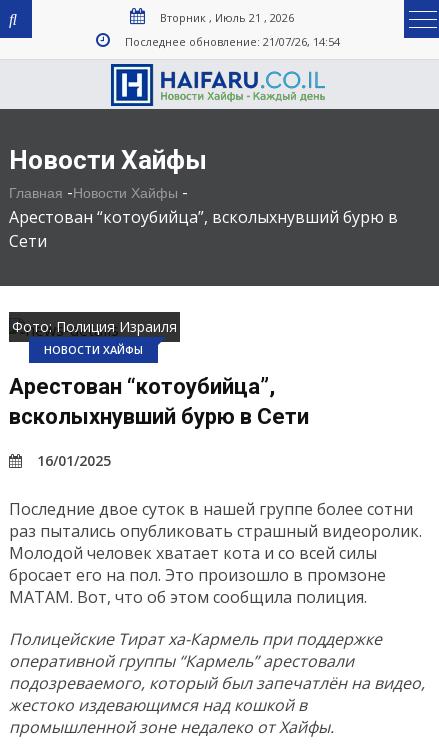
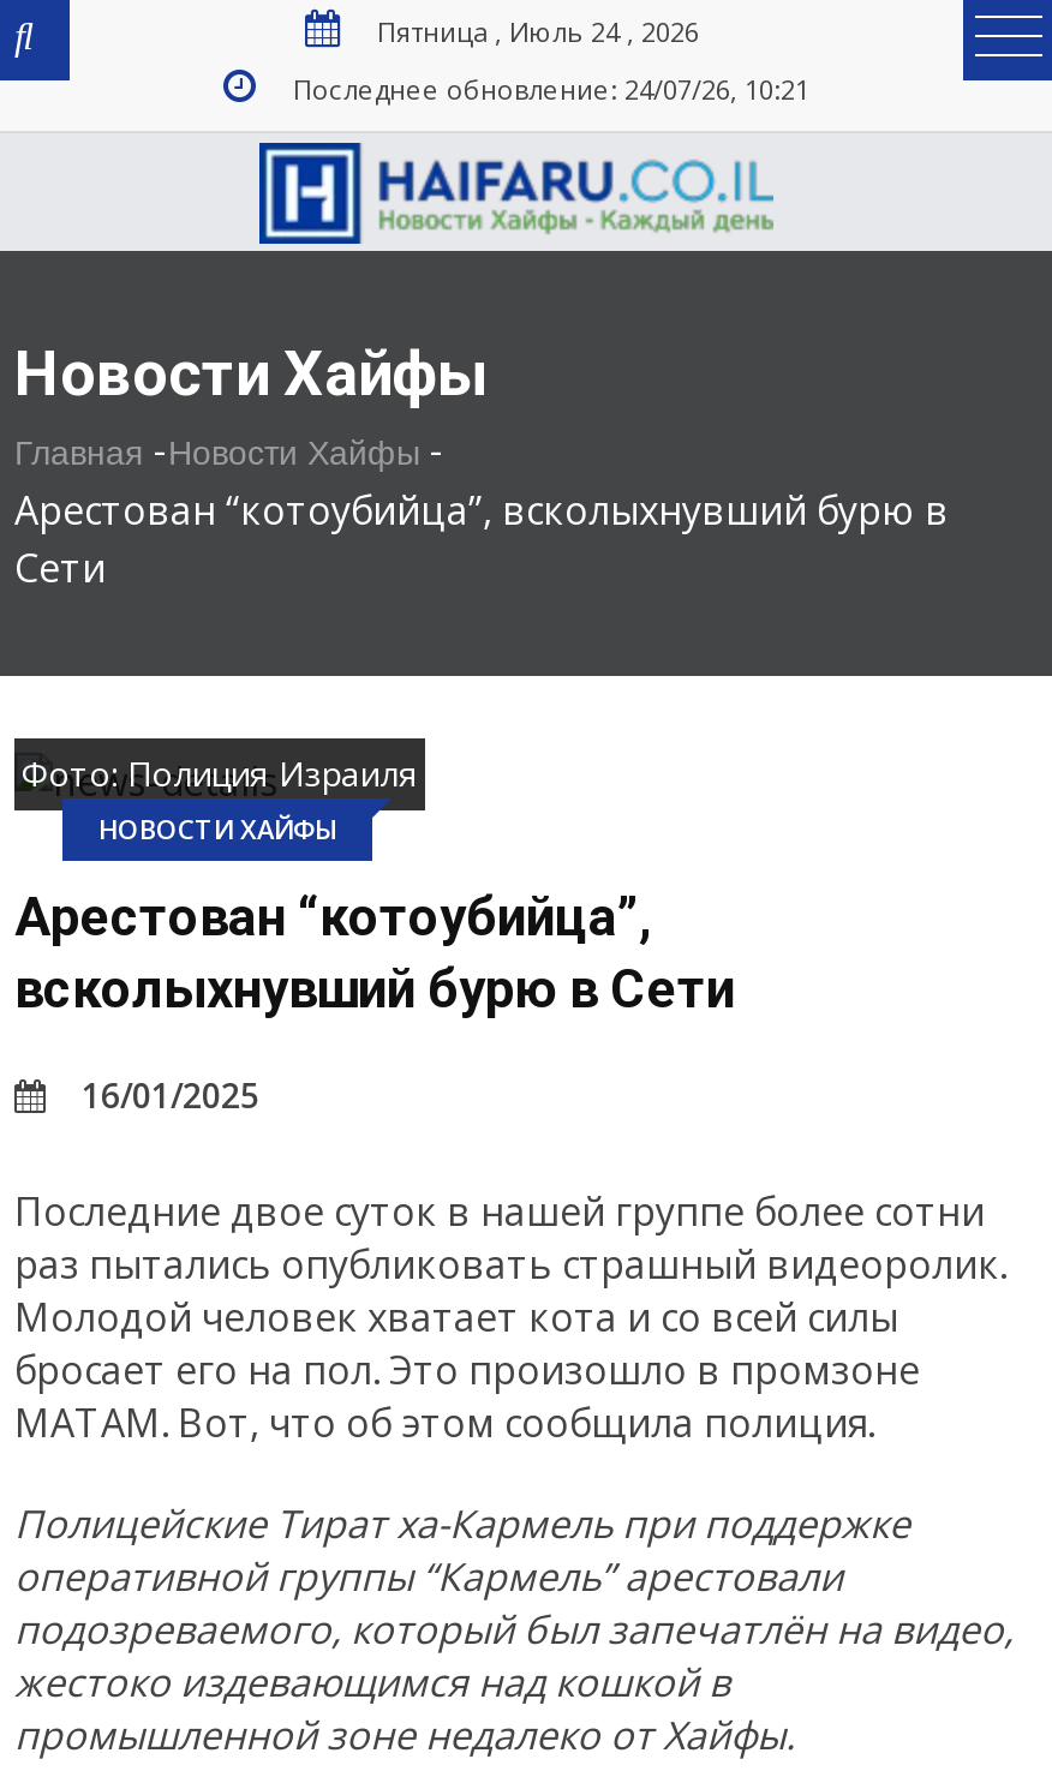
[160,10,294,25] Вторник , Июль 21 , 2026 -> [377,13,699,49] Пятница , Июль 24 , 2026
[125,34,340,49] Последнее обновление: 21/07/26, 14:54 -> [293,71,809,107] Последнее обновление: 24/07/26, 10:21

